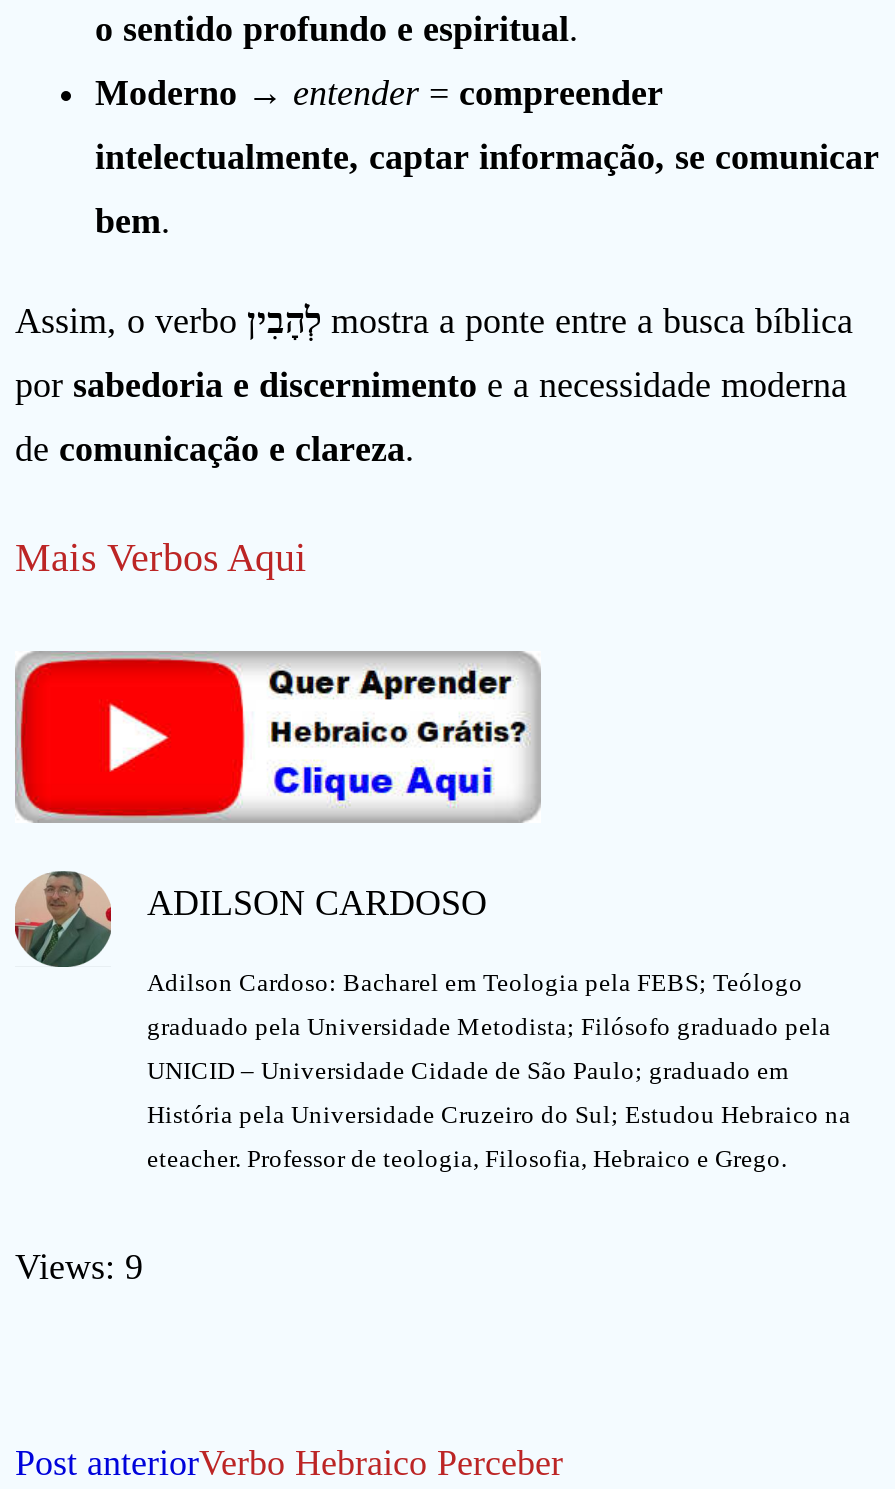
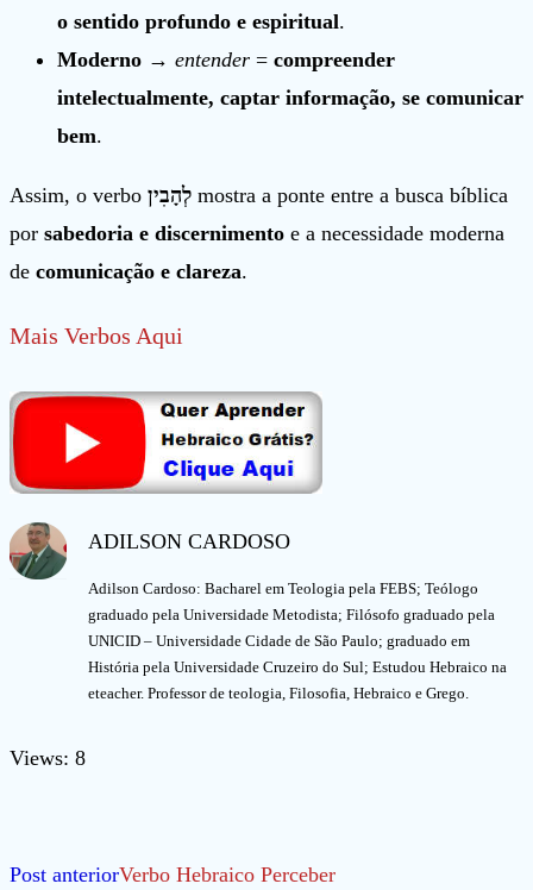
[15,1246,143,1286] Views: 9 -> [10,746,86,769] Views: 8

